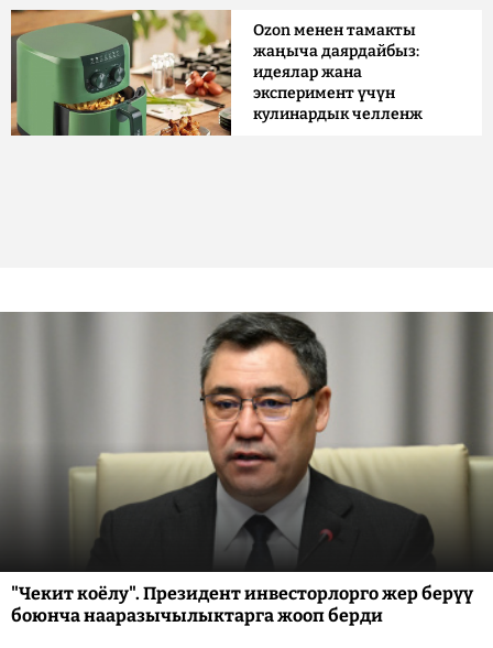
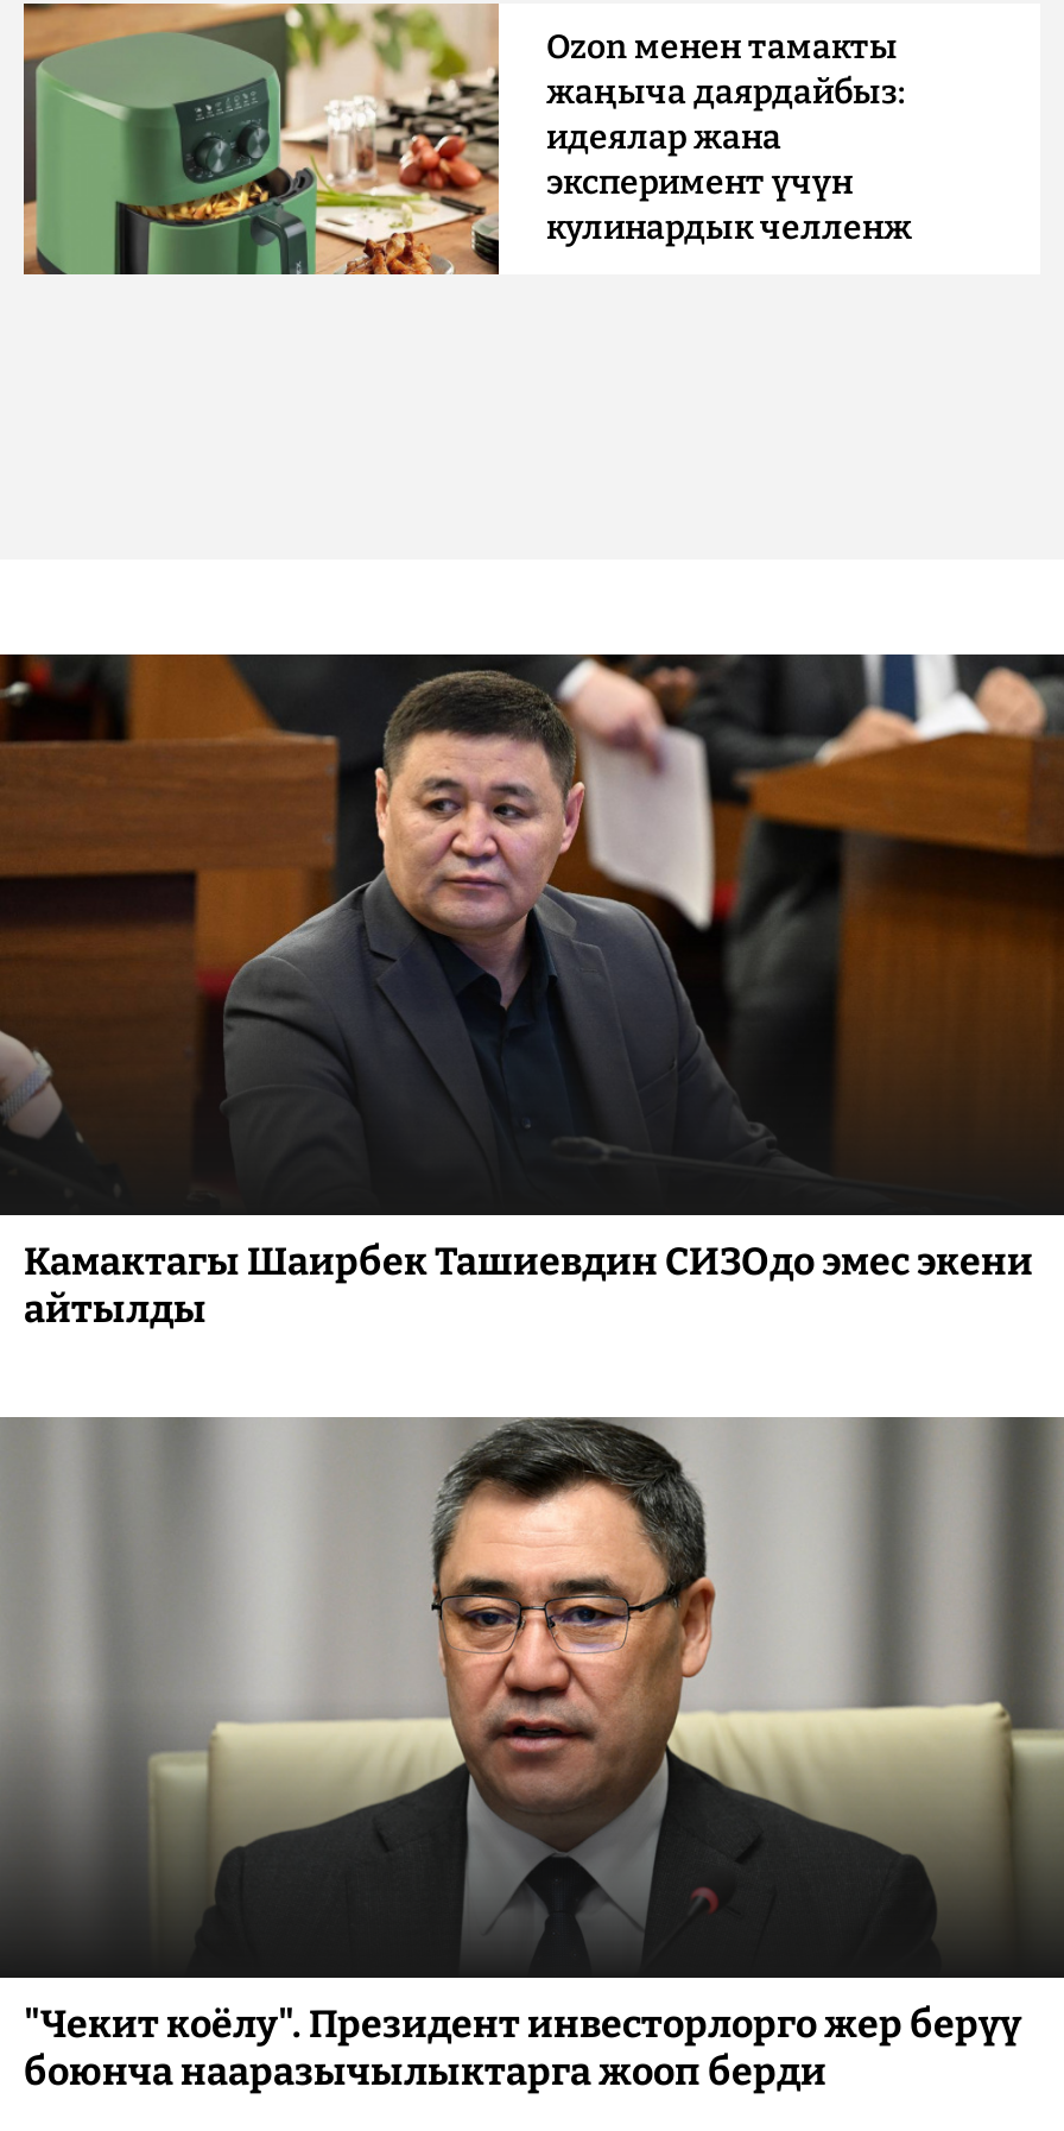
none -> [7,652,1057,1331] [image] | Камактагы Шаирбек Ташиевдин СИЗОдо эмес экени | айтылды

